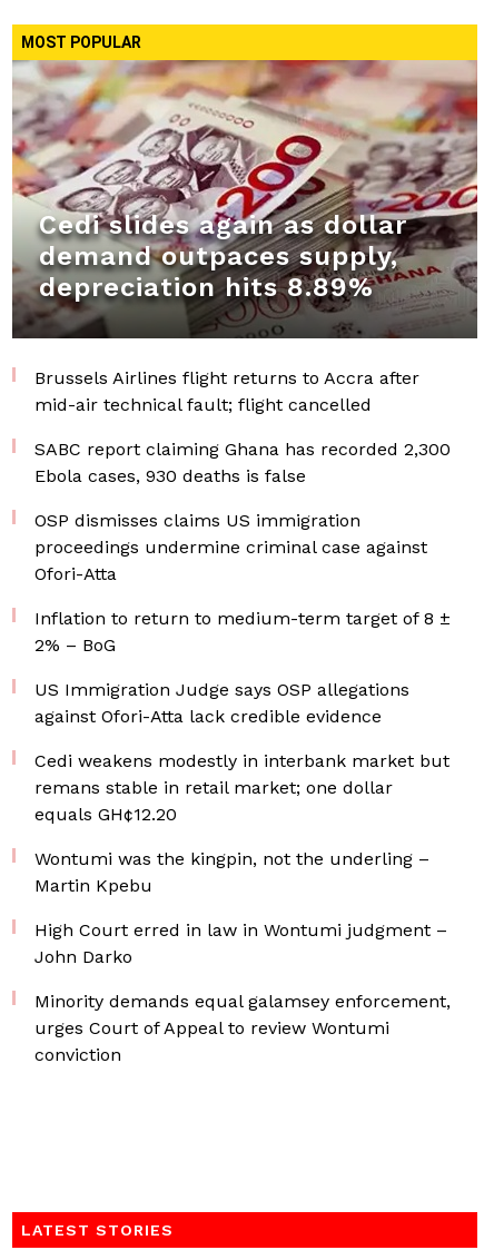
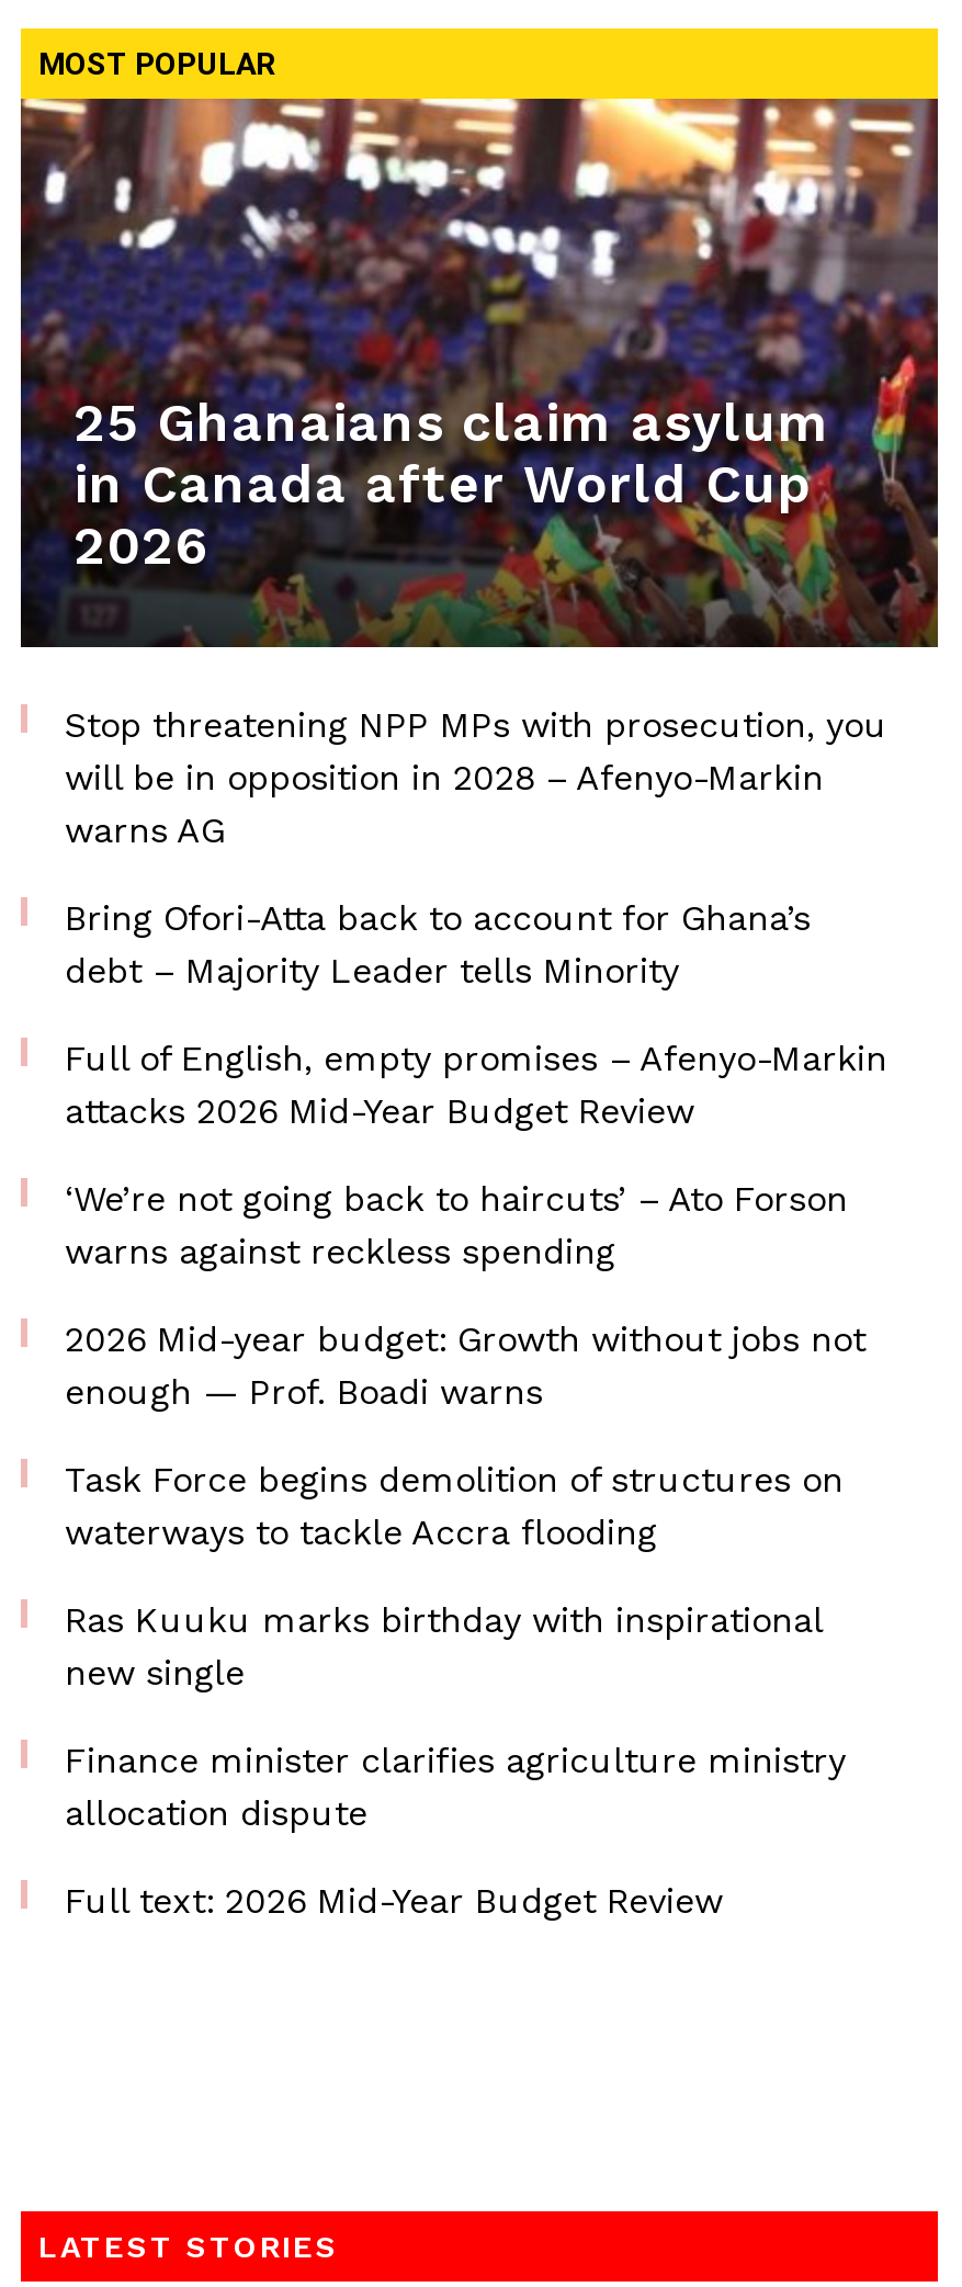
[11,59,478,338] [image] | Cedi slides again as dollar | demand outpaces supply, | depreciation hits 8.89% -> [19,97,940,647] [image] | 25 Ghanaians claim asylum | in Canada after World Cup | 2026
[34,367,419,415] Brussels Airlines flight returns to Accra after | mid-air technical fault; flight cancelled -> [65,704,887,851] Stop threatening NPP MPs with prosecution, you | will be in opposition in 2028 – Afenyo-Markin | warns AG
[34,439,451,486] SABC report claiming Ghana has recorded 2,300 | Ebola cases, 930 deaths is false -> [65,897,811,992] Bring Ofori-Atta back to account for Ghana’s | debt – Majority Leader tells Minority
[34,510,427,584] OSP dismisses claims US immigration | proceedings undermine criminal case against | Ofori-Atta -> [65,1038,887,1132] Full of English, empty promises – Afenyo-Markin | attacks 2026 Mid-Year Budget Review
[34,608,451,656] Inflation to return to medium-term target of 8 ± | 2% – BoG -> [65,1178,848,1272] ‘We’re not going back to haircuts’ – Ato Forson | warns against reckless spending
[34,679,409,727] US Immigration Judge says OSP allegations | against Ofori-Atta lack credible evidence -> [65,1318,865,1413] 2026 Mid-year budget: Growth without jobs not | enough — Prof. Boadi warns
[34,750,449,825] Cedi weakens modestly in interbank market but | remans stable in retail market; one dollar | equals GH¢12.20 -> [65,1459,844,1553] Task Force begins demolition of structures on | waterways to tackle Accra flooding
[34,848,429,896] Wontumi was the kingpin, not the underling – | Martin Kpebu -> [65,1599,822,1694] Ras Kuuku marks birthday with inspirational | new single
[34,919,447,967] High Court erred in law in Wontumi judgment – | John Darko -> [65,1740,846,1834] Finance minister clarifies agriculture ministry | allocation dispute
[34,991,451,1065] Minority demands equal galamsey enforcement, | urges Court of Appeal to review Wontumi | conviction -> [65,1880,723,1922] Full text: 2026 Mid-Year Budget Review

